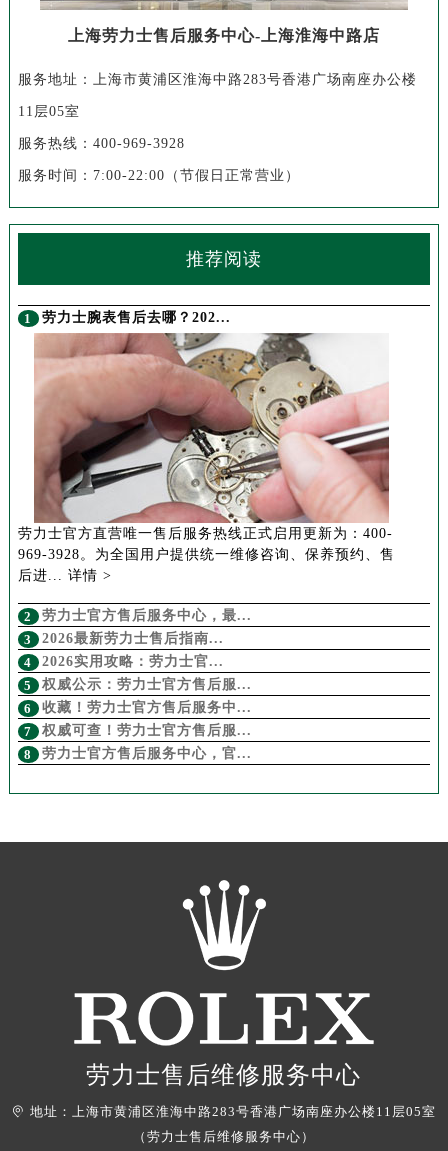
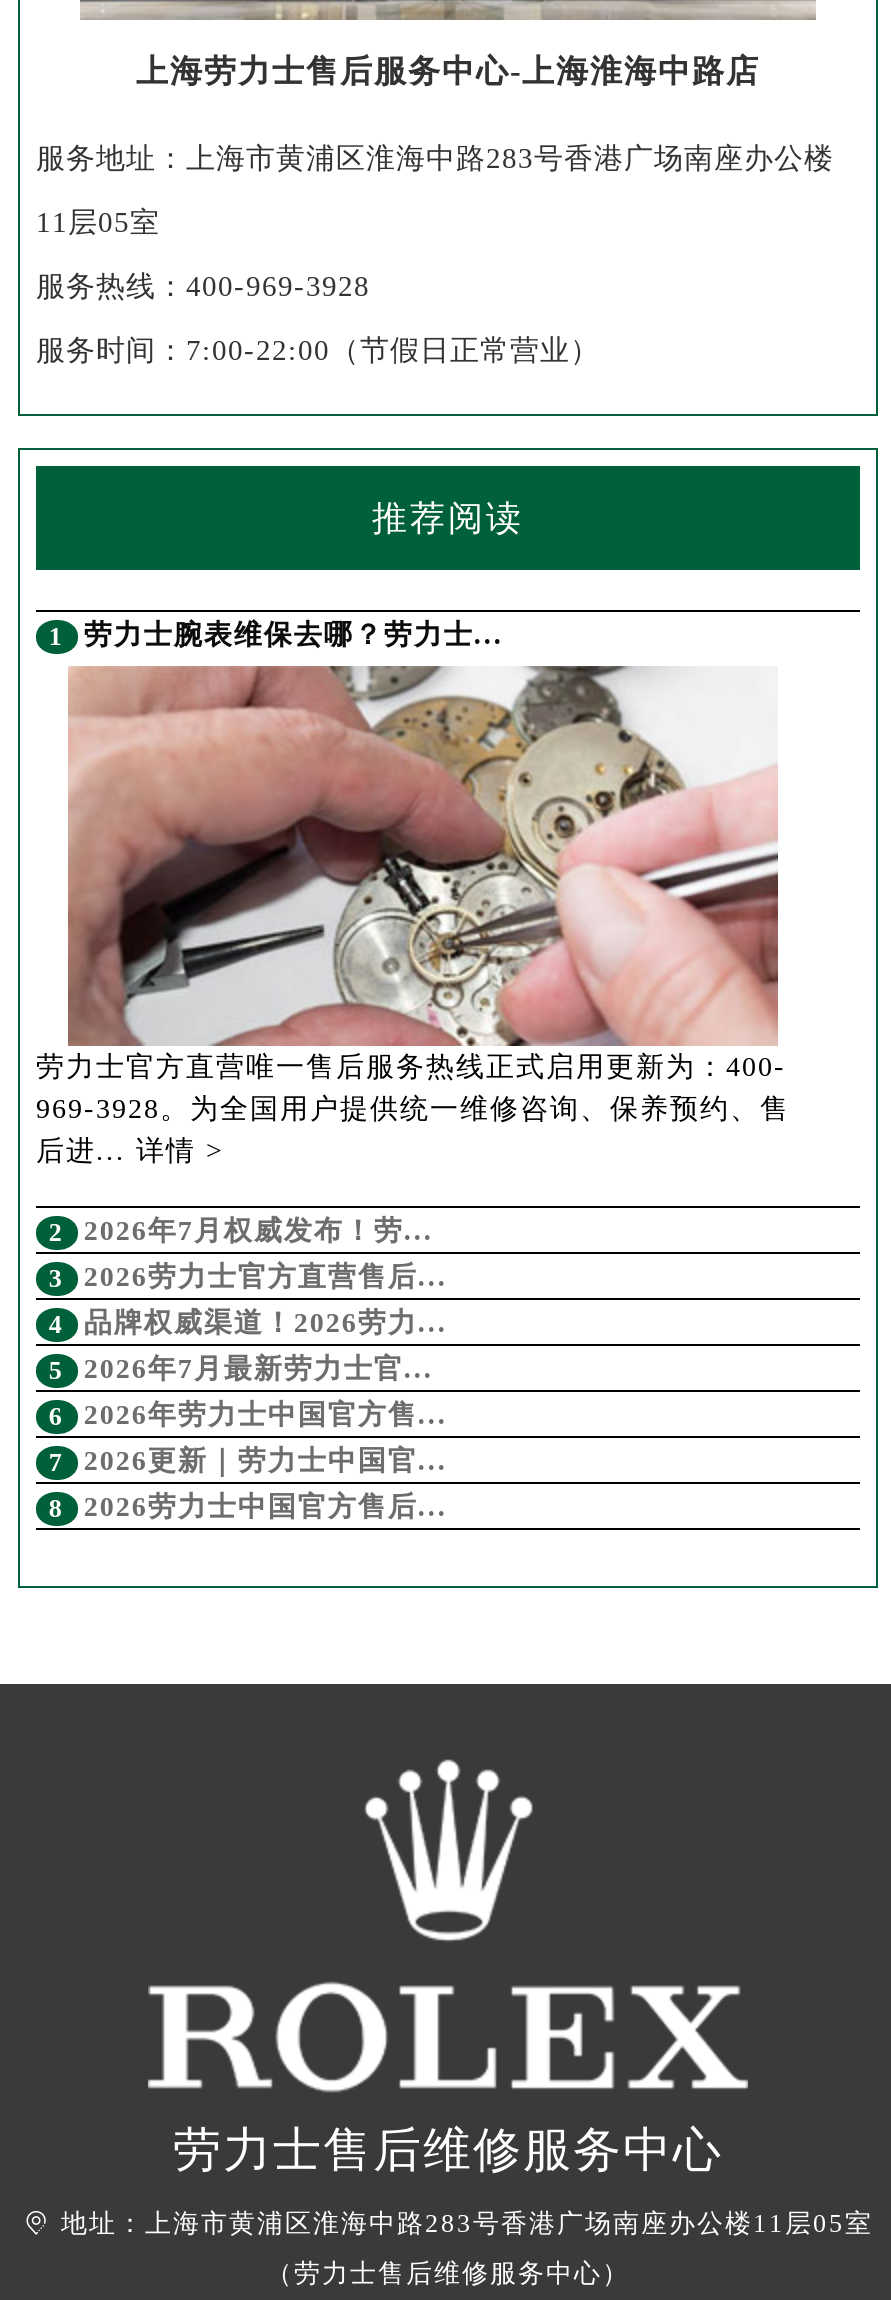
[42,310,231,325] 劳力士腕表售后去哪？202... -> [84,621,504,651] 劳力士腕表维保去哪？劳力士...
[42,608,252,623] 劳力士官方售后服务中心，最... -> [84,1217,434,1247] 2026年7月权威发布！劳...
[42,631,224,646] 2026最新劳力士售后指南... -> [84,1263,448,1293] 2026劳力士官方直营售后...
[42,654,224,669] 2026实用攻略：劳力士官... -> [84,1309,448,1339] 品牌权威渠道！2026劳力...
[42,677,252,692] 权威公示：劳力士官方售后服... -> [84,1355,434,1385] 2026年7月最新劳力士官...
[42,700,252,715] 收藏！劳力士官方售后服务中... -> [84,1401,448,1431] 2026年劳力士中国官方售...
[42,723,252,738] 权威可查！劳力士官方售后服... -> [84,1447,448,1477] 2026更新｜劳力士中国官...
[42,746,252,761] 劳力士官方售后服务中心，官... -> [84,1493,448,1523] 2026劳力士中国官方售后...

